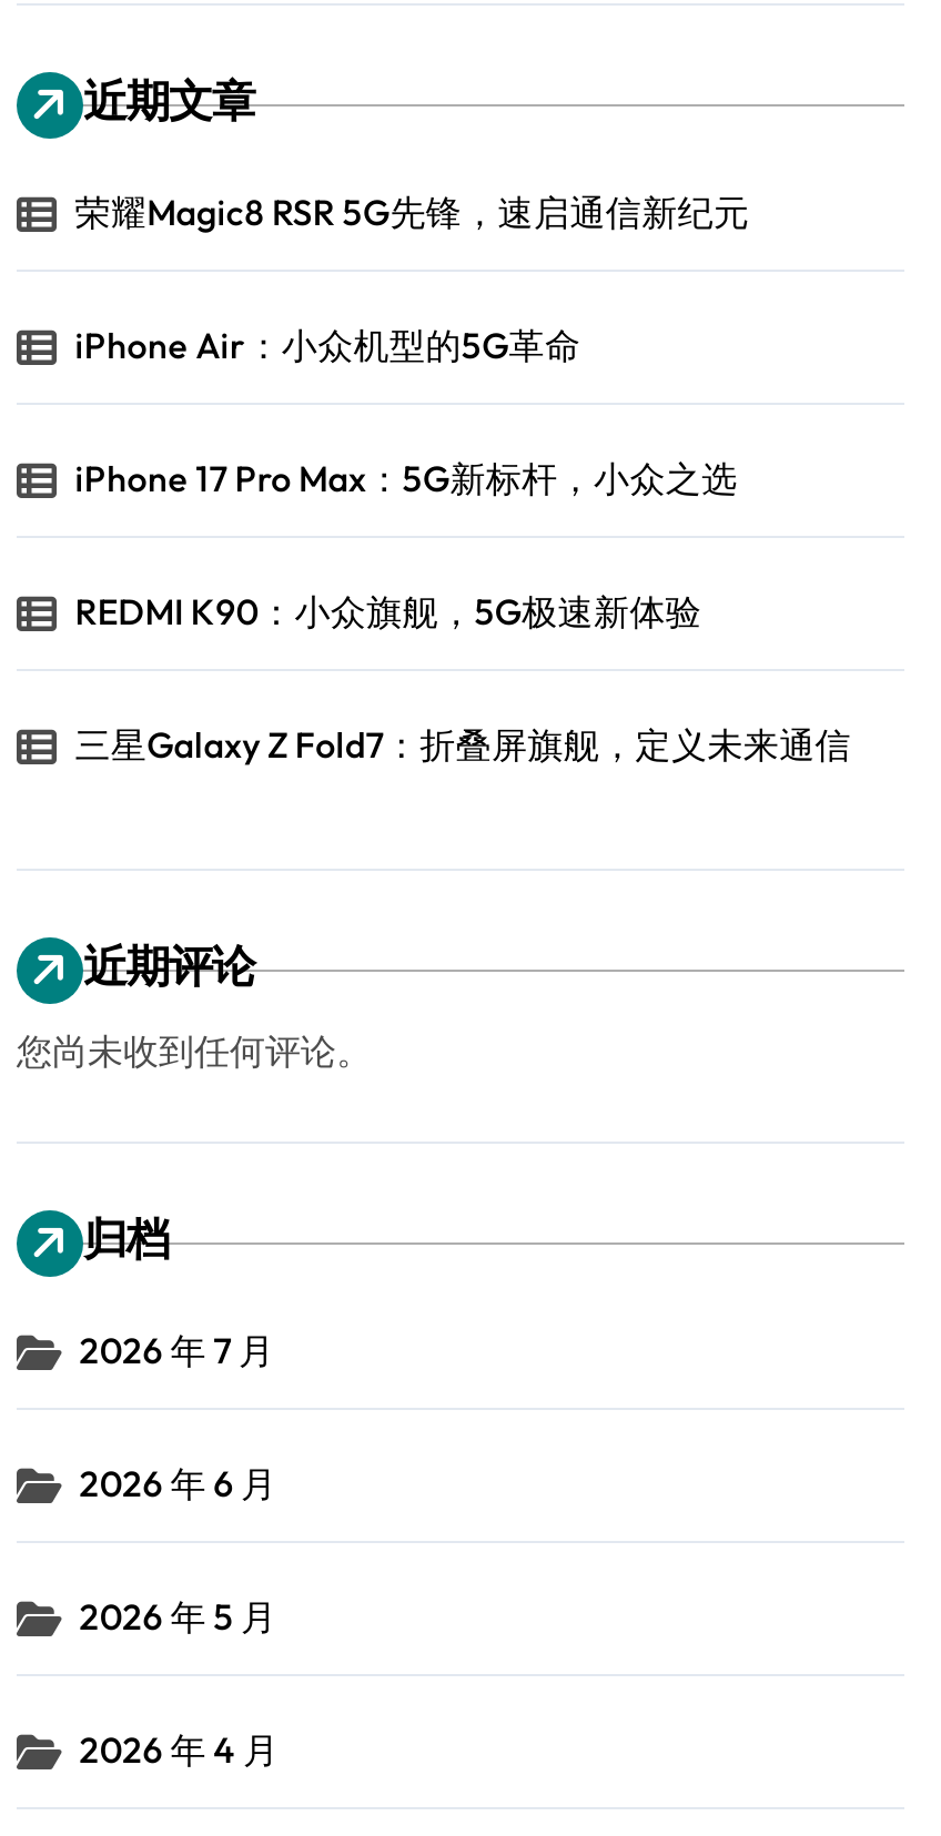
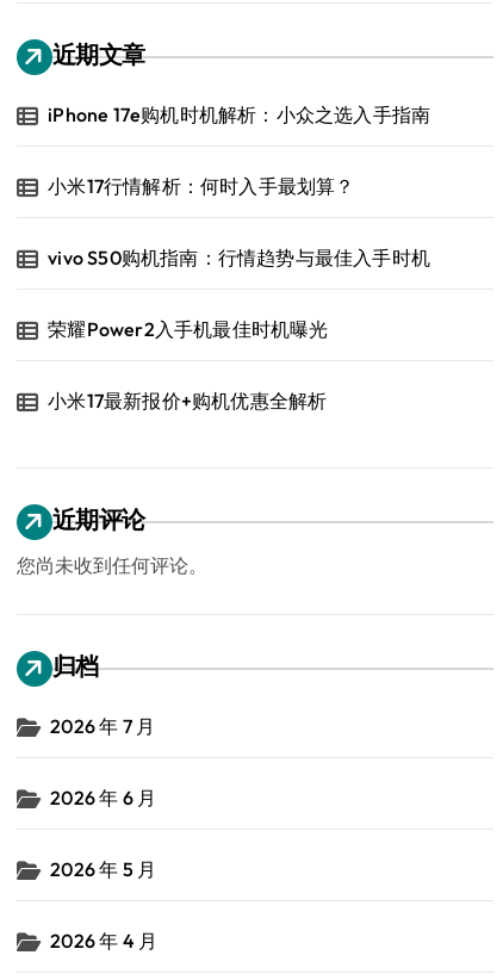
[75,190,749,234] 荣耀Magic8 RSR 5G先锋，速启通信新纪元 -> [48,103,431,126] iPhone 17e购机时机解析：小众之选入手指南
[75,323,581,367] iPhone Air：小众机型的5G革命 -> [48,174,355,198] 小米17行情解析：何时入手最划算？
[75,456,737,500] iPhone 17 Pro Max：5G新标杆，小众之选 -> [48,246,430,269] vivo S50购机指南：行情趋势与最佳入手时机
[75,589,702,633] REDMI K90：小众旗舰，5G极速新体验 -> [48,317,328,341] 荣耀Power2入手机最佳时机曝光
[75,722,851,767] 三星Galaxy Z Fold7：折叠屏旗舰，定义未来通信 -> [48,389,327,413] 小米17最新报价+购机优惠全解析

